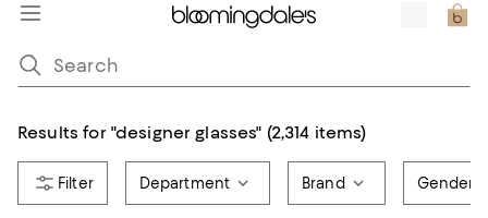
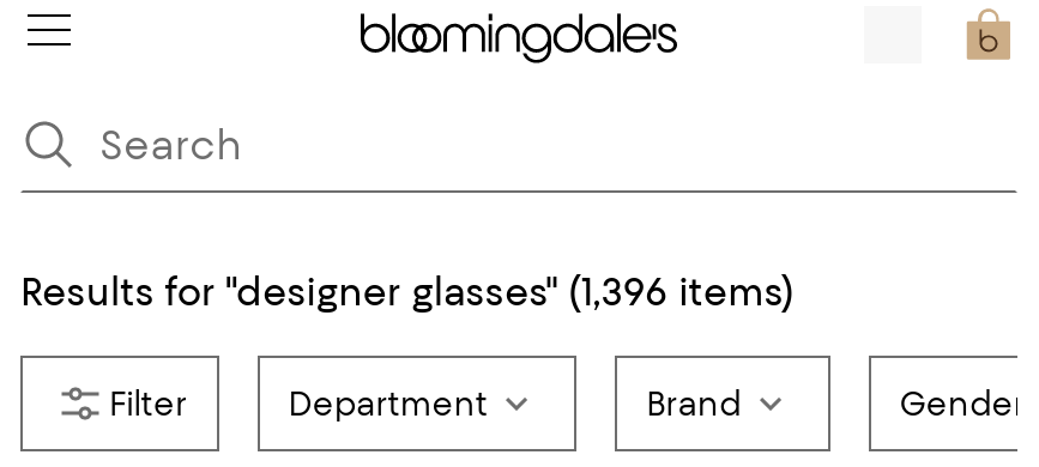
[17,122,367,143] Results for " designer glasses" (2,314 items) -> [20,269,794,315] Results for " designer glasses" (1,396 items)

